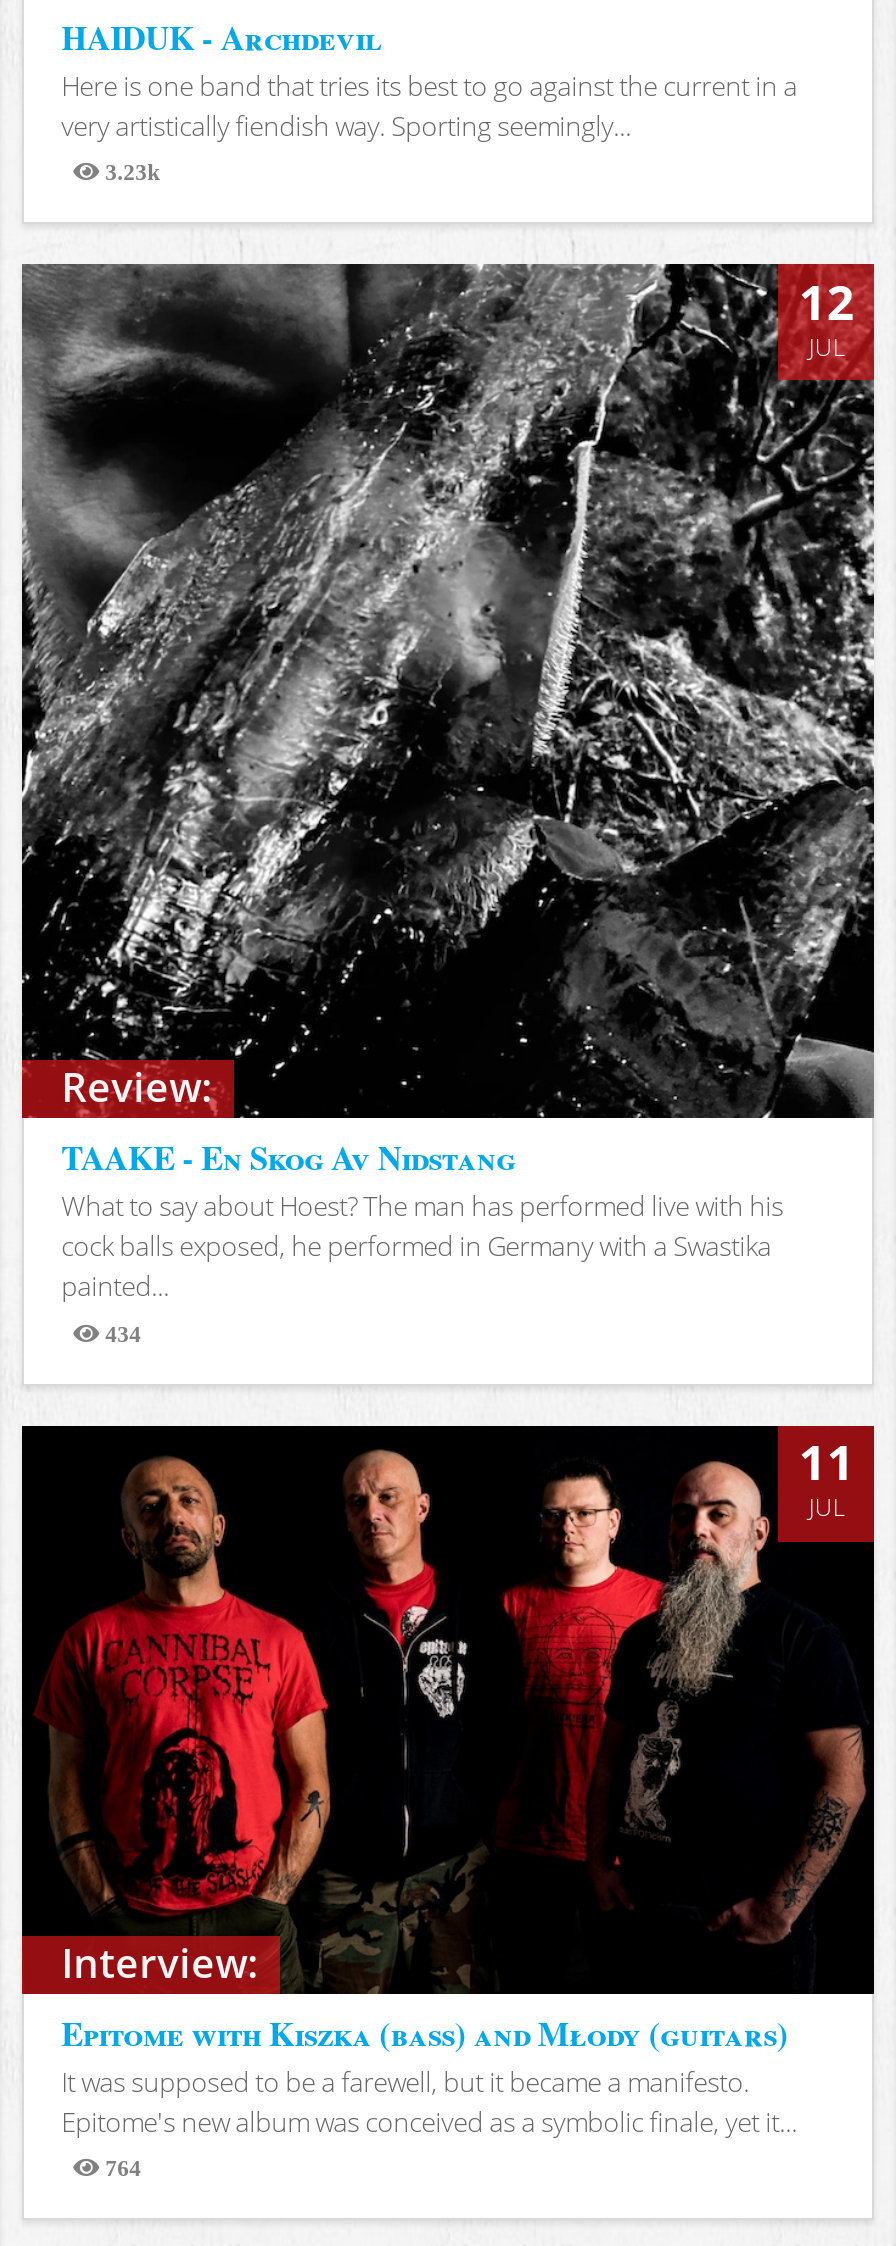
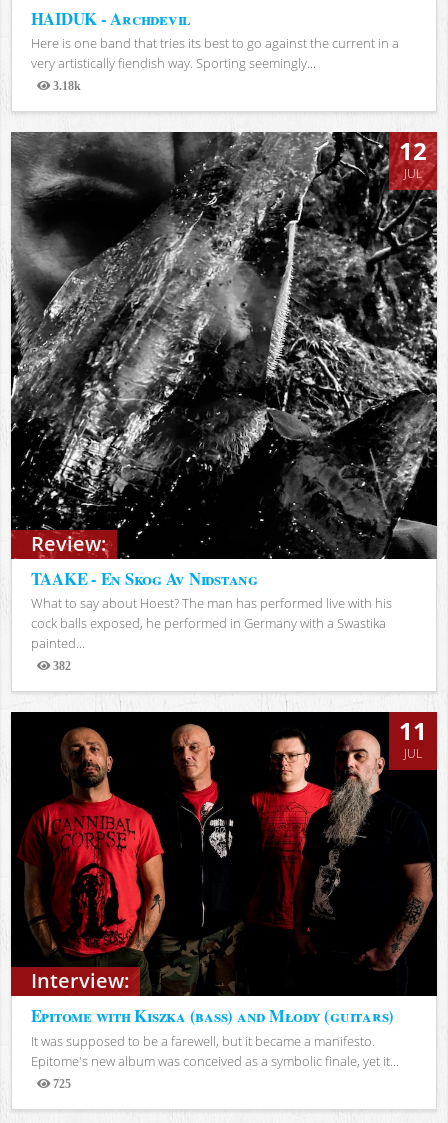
[99,160,161,182] 3.23k -> [50,80,81,91] 3.18k
[99,1321,141,1343] 434 -> [50,660,71,671] 382
[99,2156,141,2178] 764 -> [50,1078,71,1089] 725

